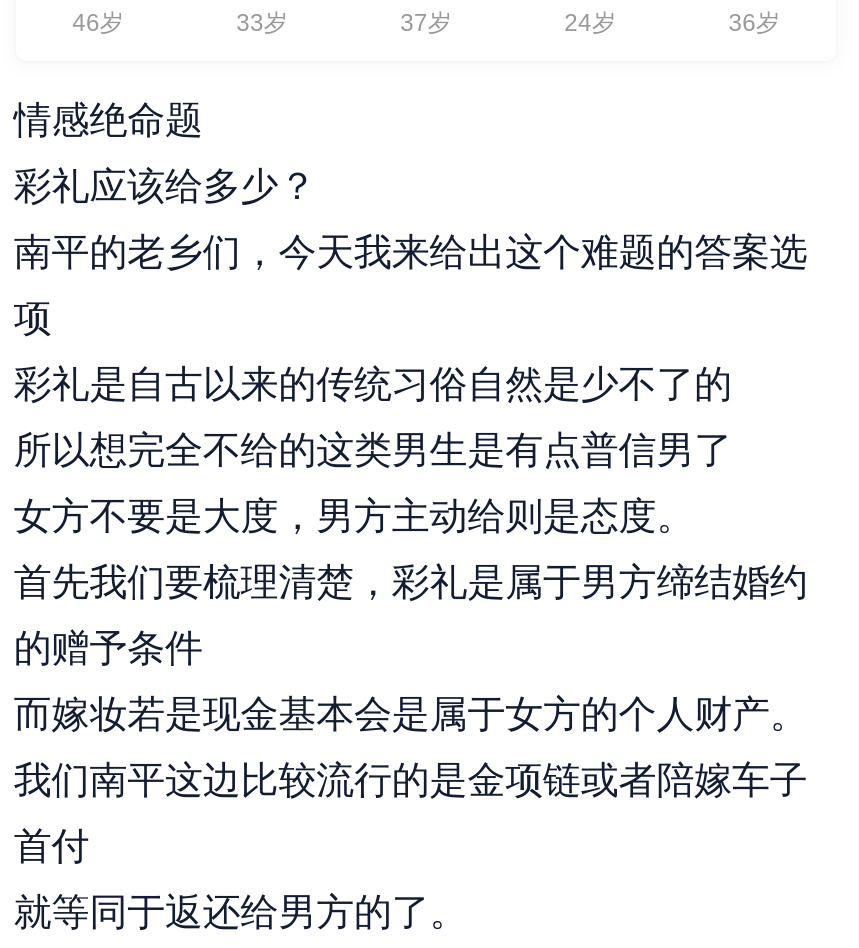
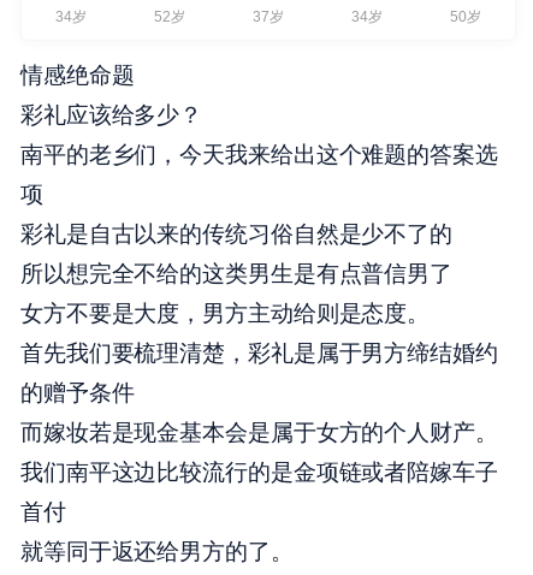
[72,9,124,37] 46岁 -> [55,8,86,25] 34岁
[236,9,288,37] 33岁 -> [154,8,185,25] 52岁
[564,9,616,37] 24岁 -> [352,8,382,25] 34岁
[728,9,780,37] 36岁 -> [450,8,481,25] 50岁

